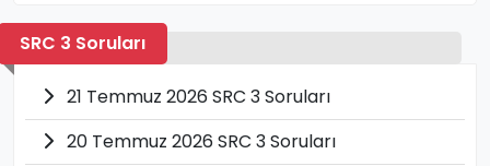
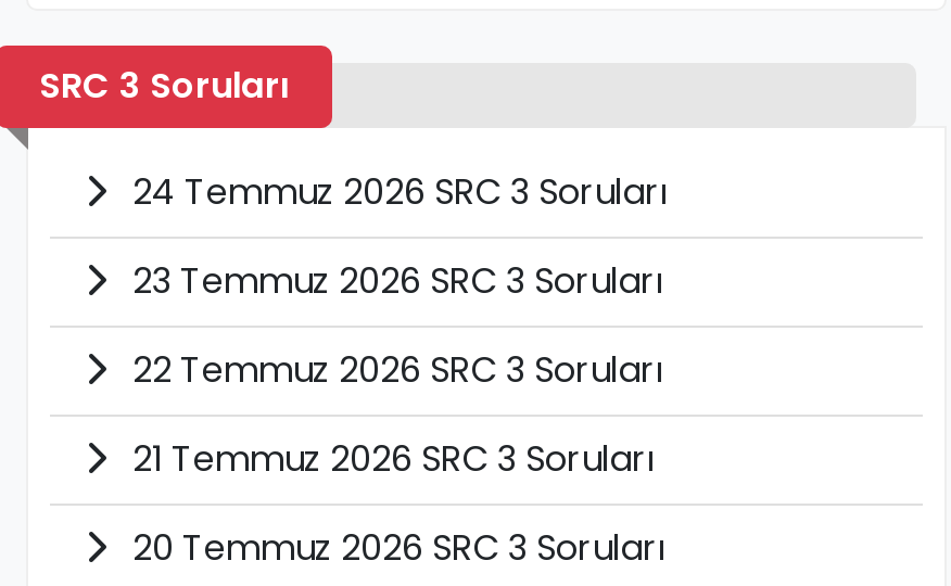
none -> [124,167,669,395] 24 Temmuz 2026 SRC 3 Soruları | 23 Temmuz 2026 SRC 3 Soruları | 22 Temmuz 2026 SRC 3 Soruları

